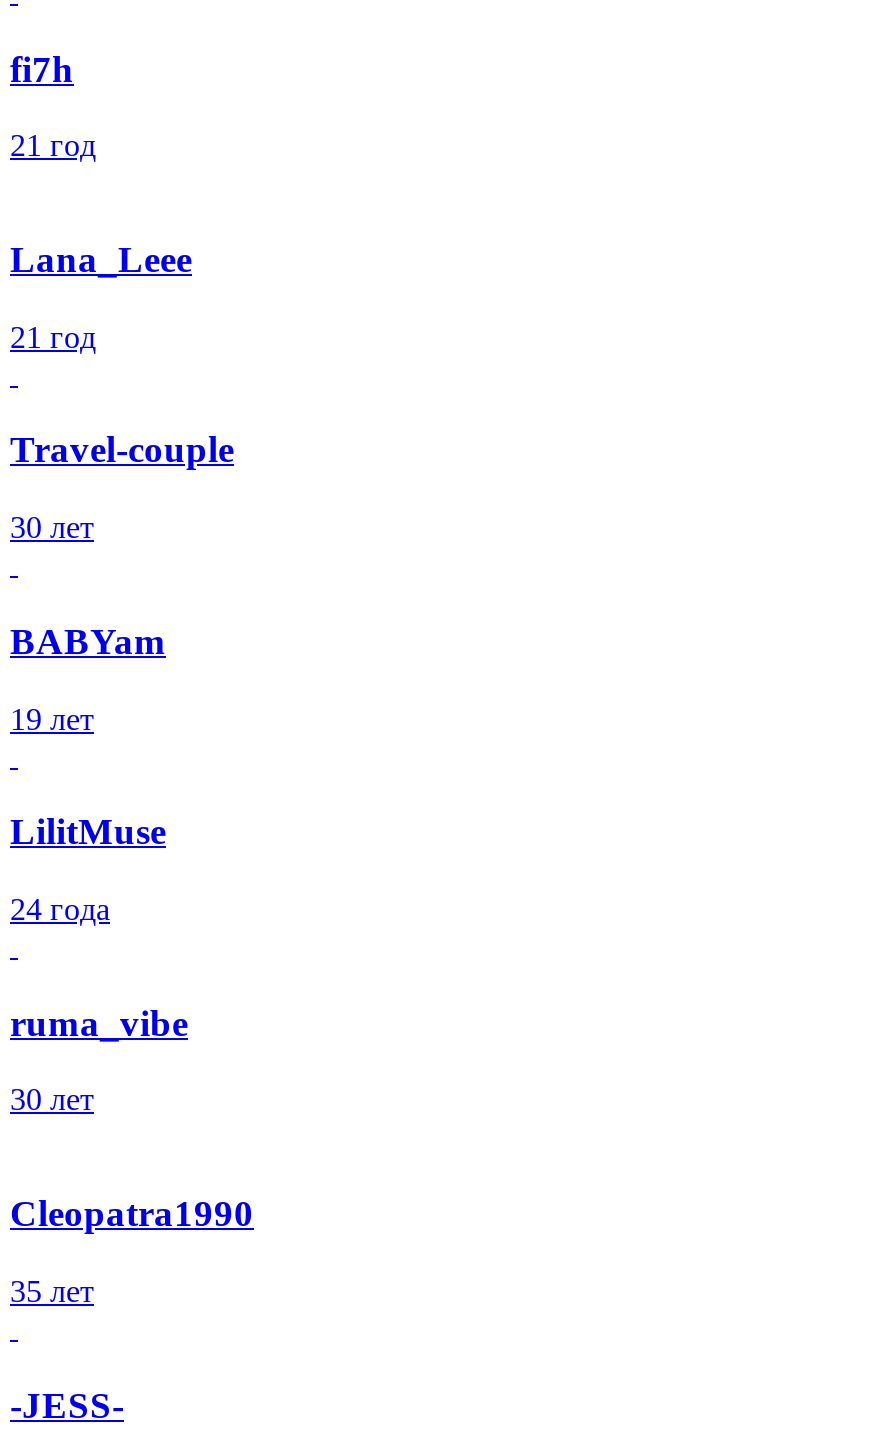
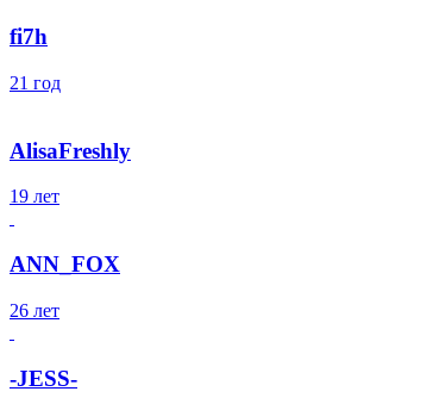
[10,238,234,661] Lana_Leee | 21 год | Travel-couple | 30 лет | BABYam -> [10,138,131,163] AlisaFreshly
[10,810,254,1307] LilitMuse | 24 года | ruma_vibe | 30 лет | Cleopatra1990 | 35 лет -> [10,252,120,320] ANN_FOX | 26 лет

